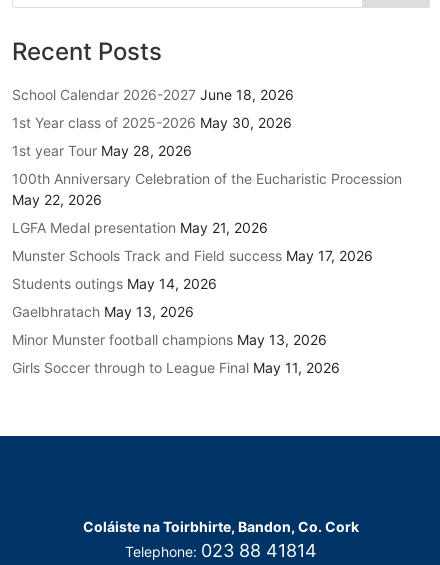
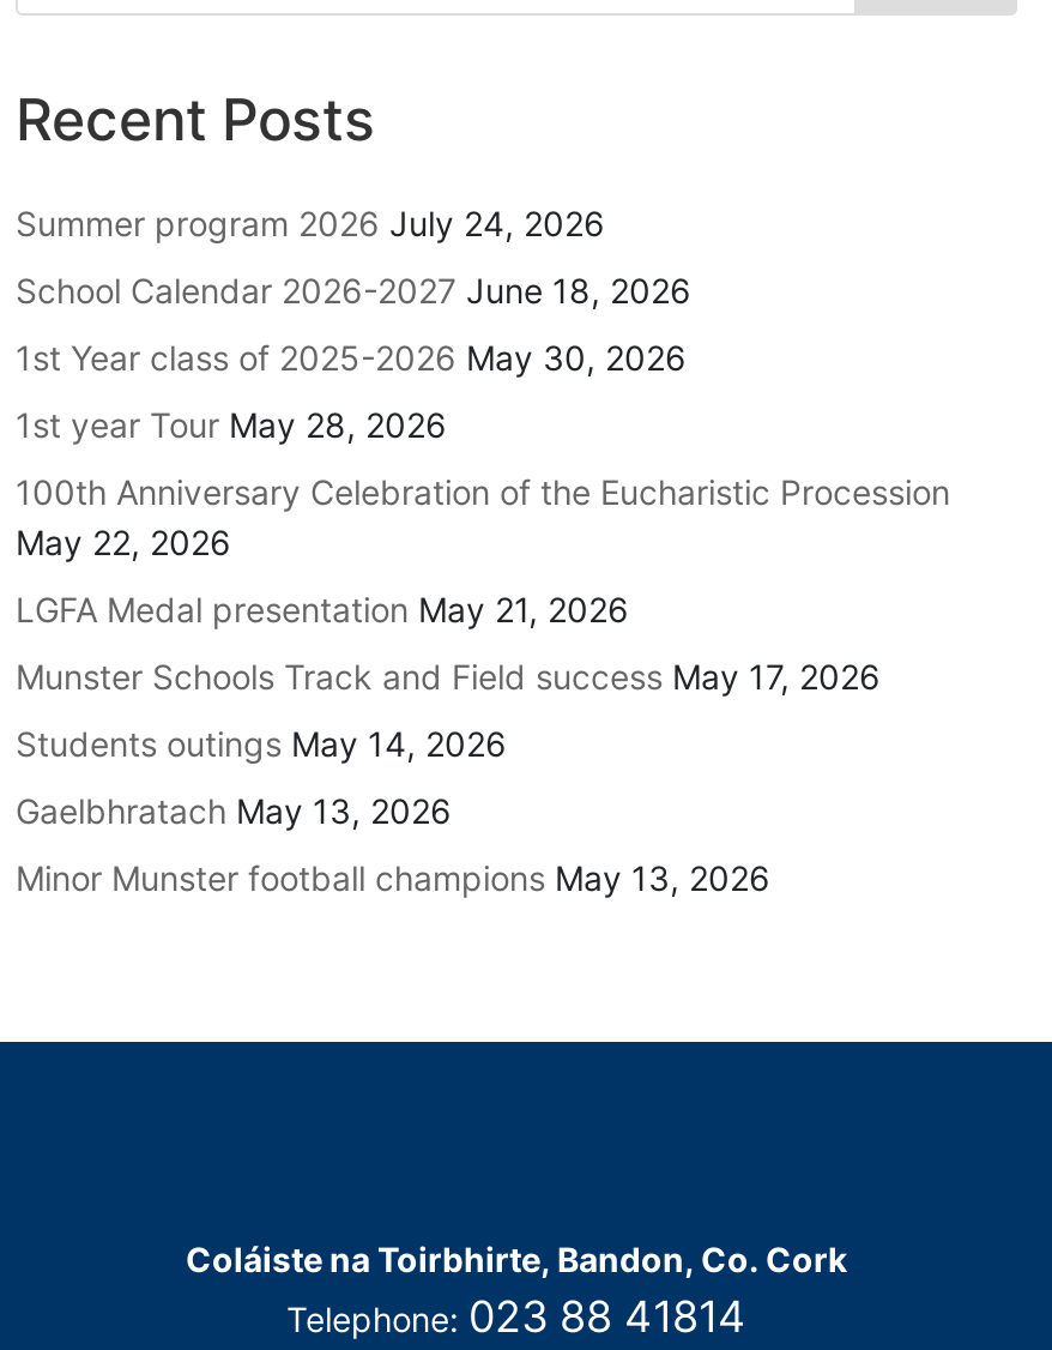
none -> [16,202,605,242] Summer program 2026 July 24, 2026
moved [12,86,402,348] -> [16,269,950,897]: School Calendar 2026-2027 June 18, 2026 | 1st Year class of 2025-2026 May 30, 2026 | 1st year Tour May 28, 2026 | ... | Gaelbhratach May 13, 2026 | Minor Munster football champions May 13, 2026
[12,359,340,376] Girls Soccer through to League Final May 11, 2026 -> none

